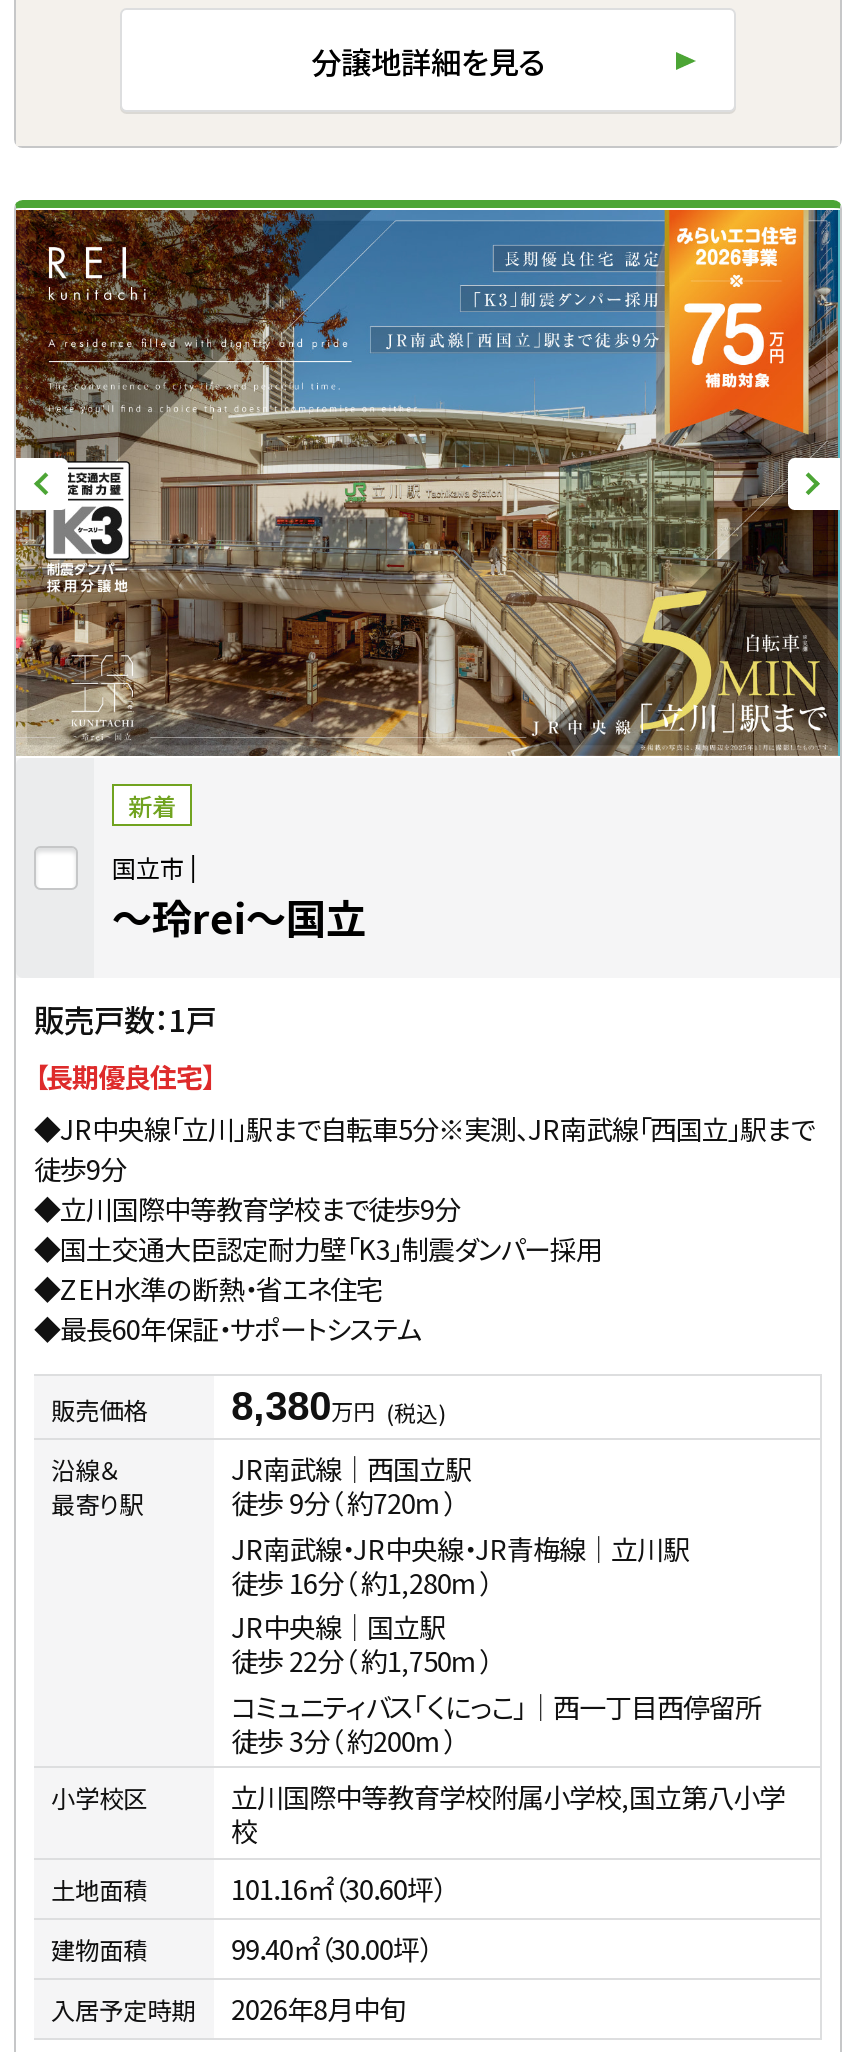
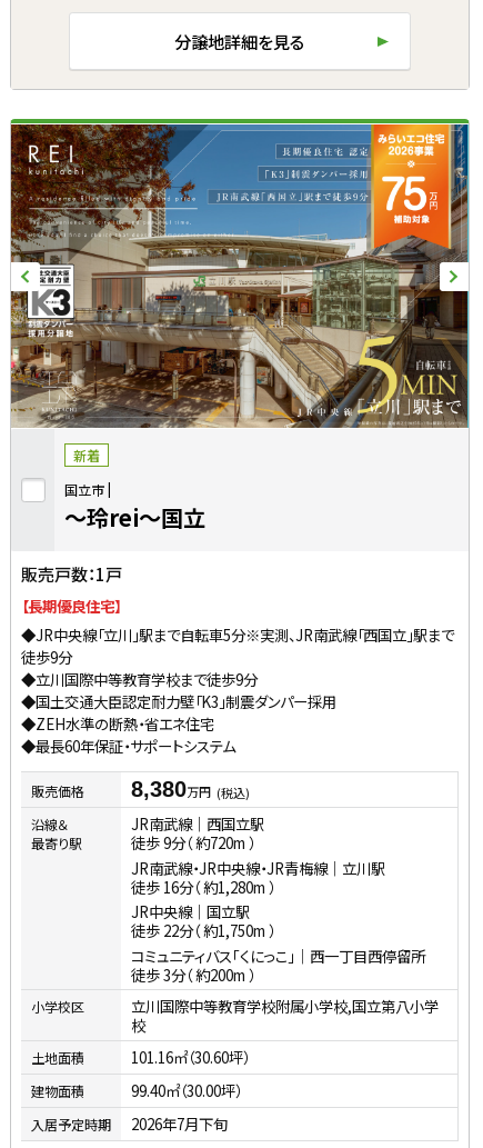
[51,1989,405,2029] 入居予定時期 2026年8月中旬 -> [31,1113,227,1135] 入居予定時期 2026年7月下旬

